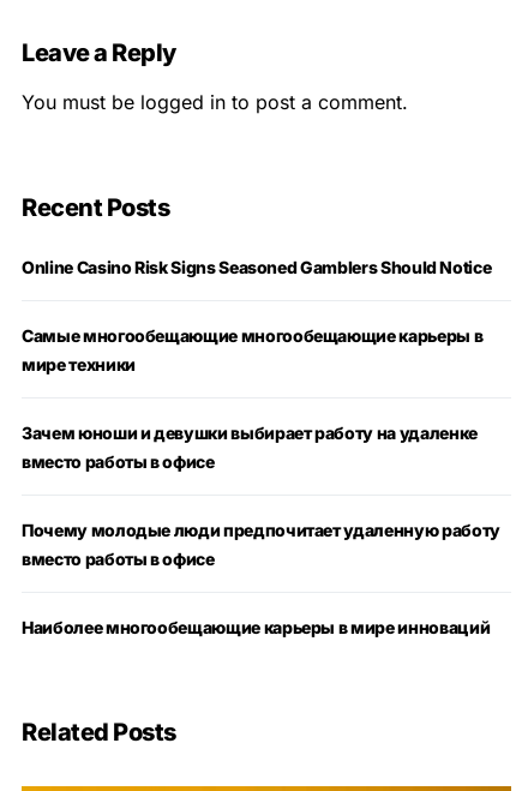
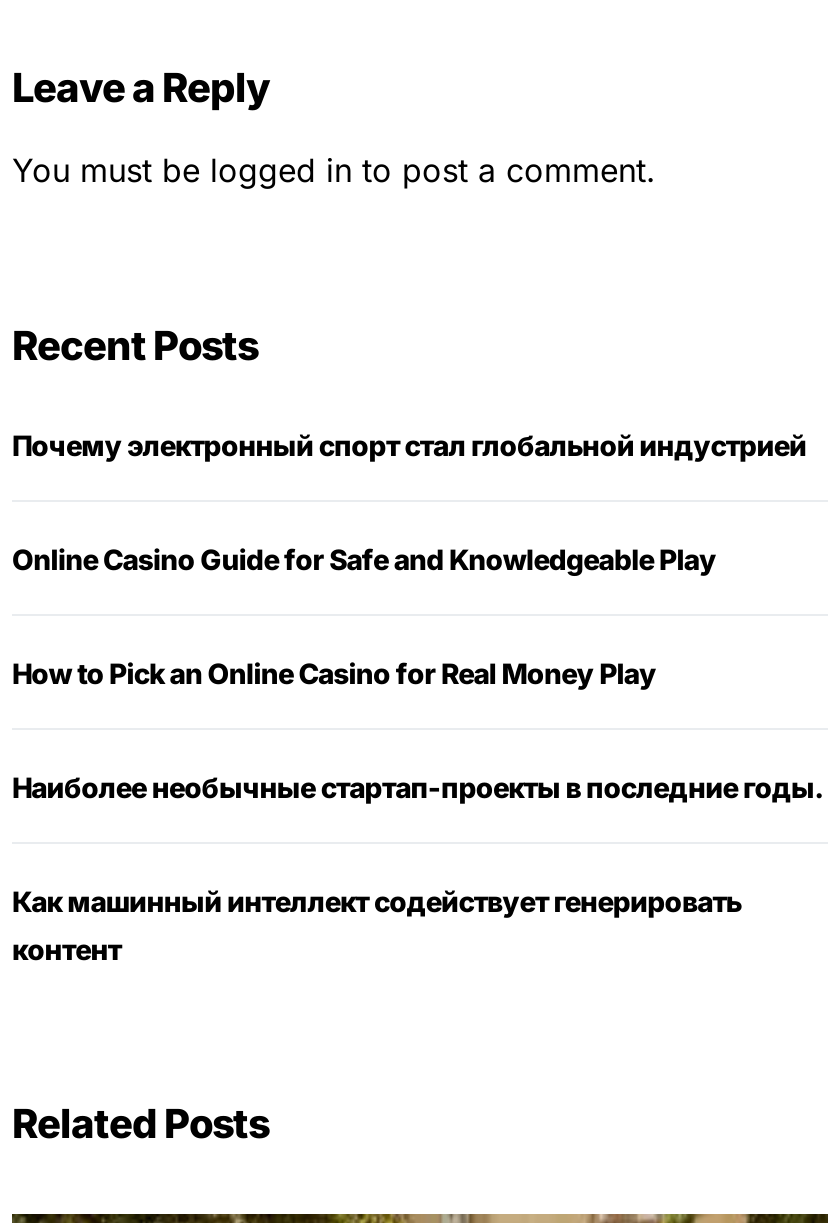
[22,256,491,277] Online Casino Risk Signs Seasoned Gamblers Should Notice -> [12,428,806,462] Почему электронный спорт стал глобальной индустрией
[22,325,483,374] Самые многообещающие многообещающие карьеры в | мире техники -> [12,542,716,576] Online Casino Guide for Safe and Knowledgeable Play
[22,422,477,471] Зачем юноши и девушки выбирает работу на удаленке | вместо работы в офисе -> [12,656,656,690] How to Pick an Online Casino for Real Money Play
[22,519,500,568] Почему молодые люди предпочитает удаленную работу | вместо работы в офисе -> [12,770,824,804] Наиболее необычные стартап-проекты в последние годы.
[22,616,490,637] Наиболее многообещающие карьеры в мире инноваций -> [12,884,741,966] Как машинный интеллект содействует генерировать | контент

